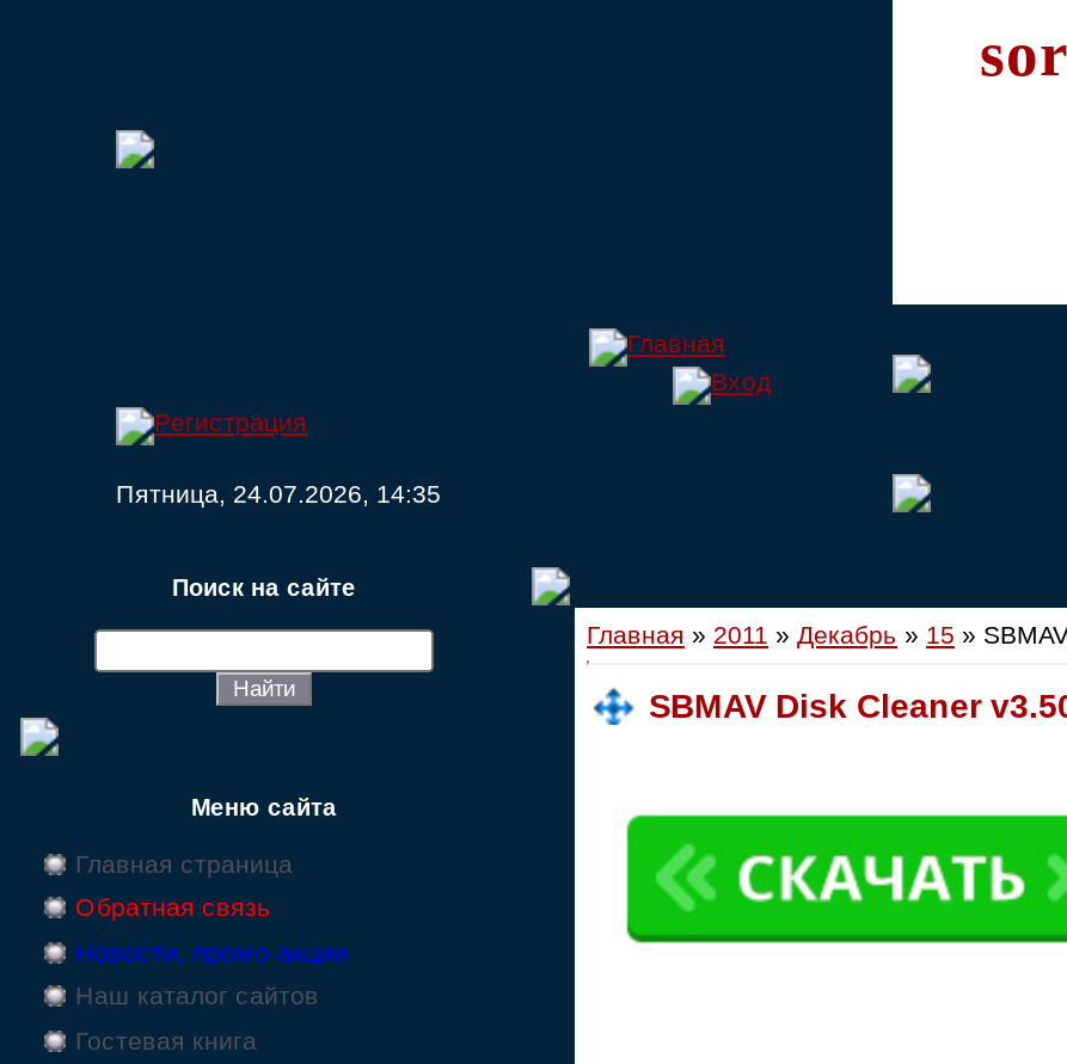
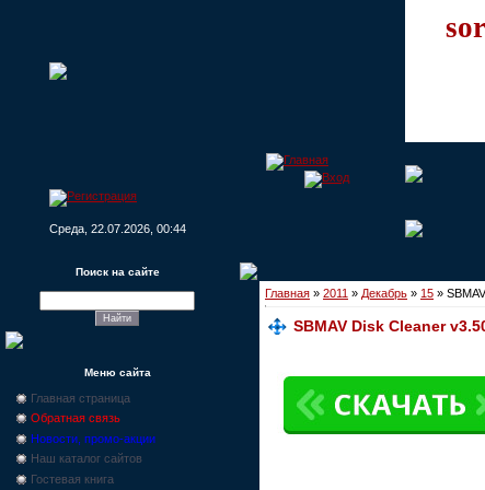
[116,479,441,508] Пятница, 24.07.2026, 14:35 -> [49,222,186,235] Среда, 22.07.2026, 00:44

